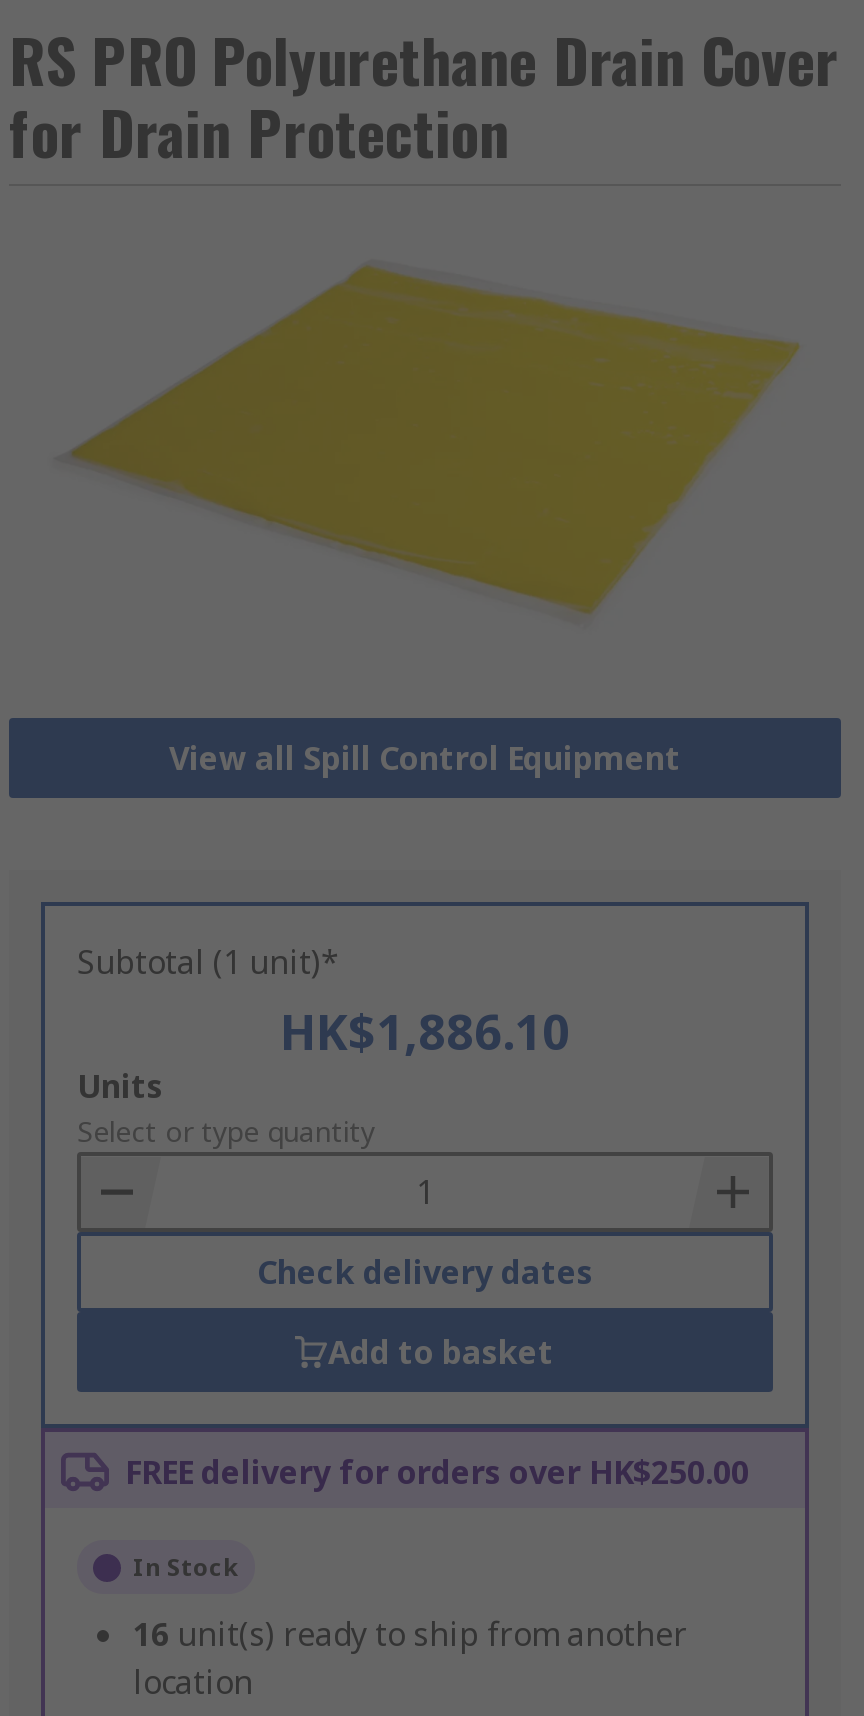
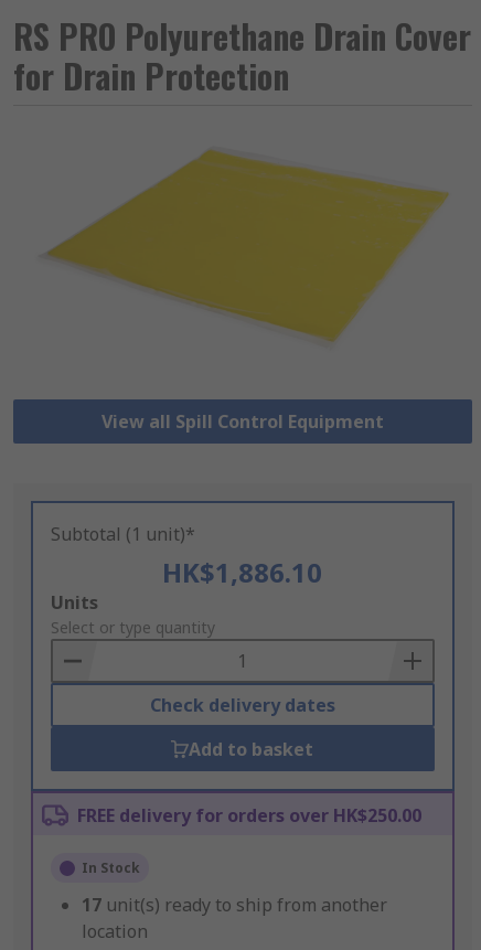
[133,1613,687,1657] 16 unit(s) ready to ship from another -> [82,893,387,917] 17 unit(s) ready to ship from another

